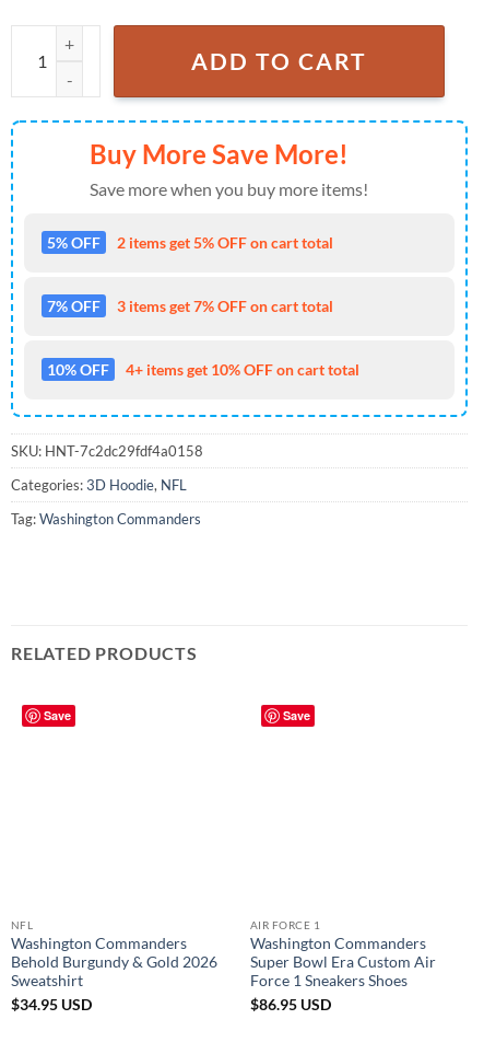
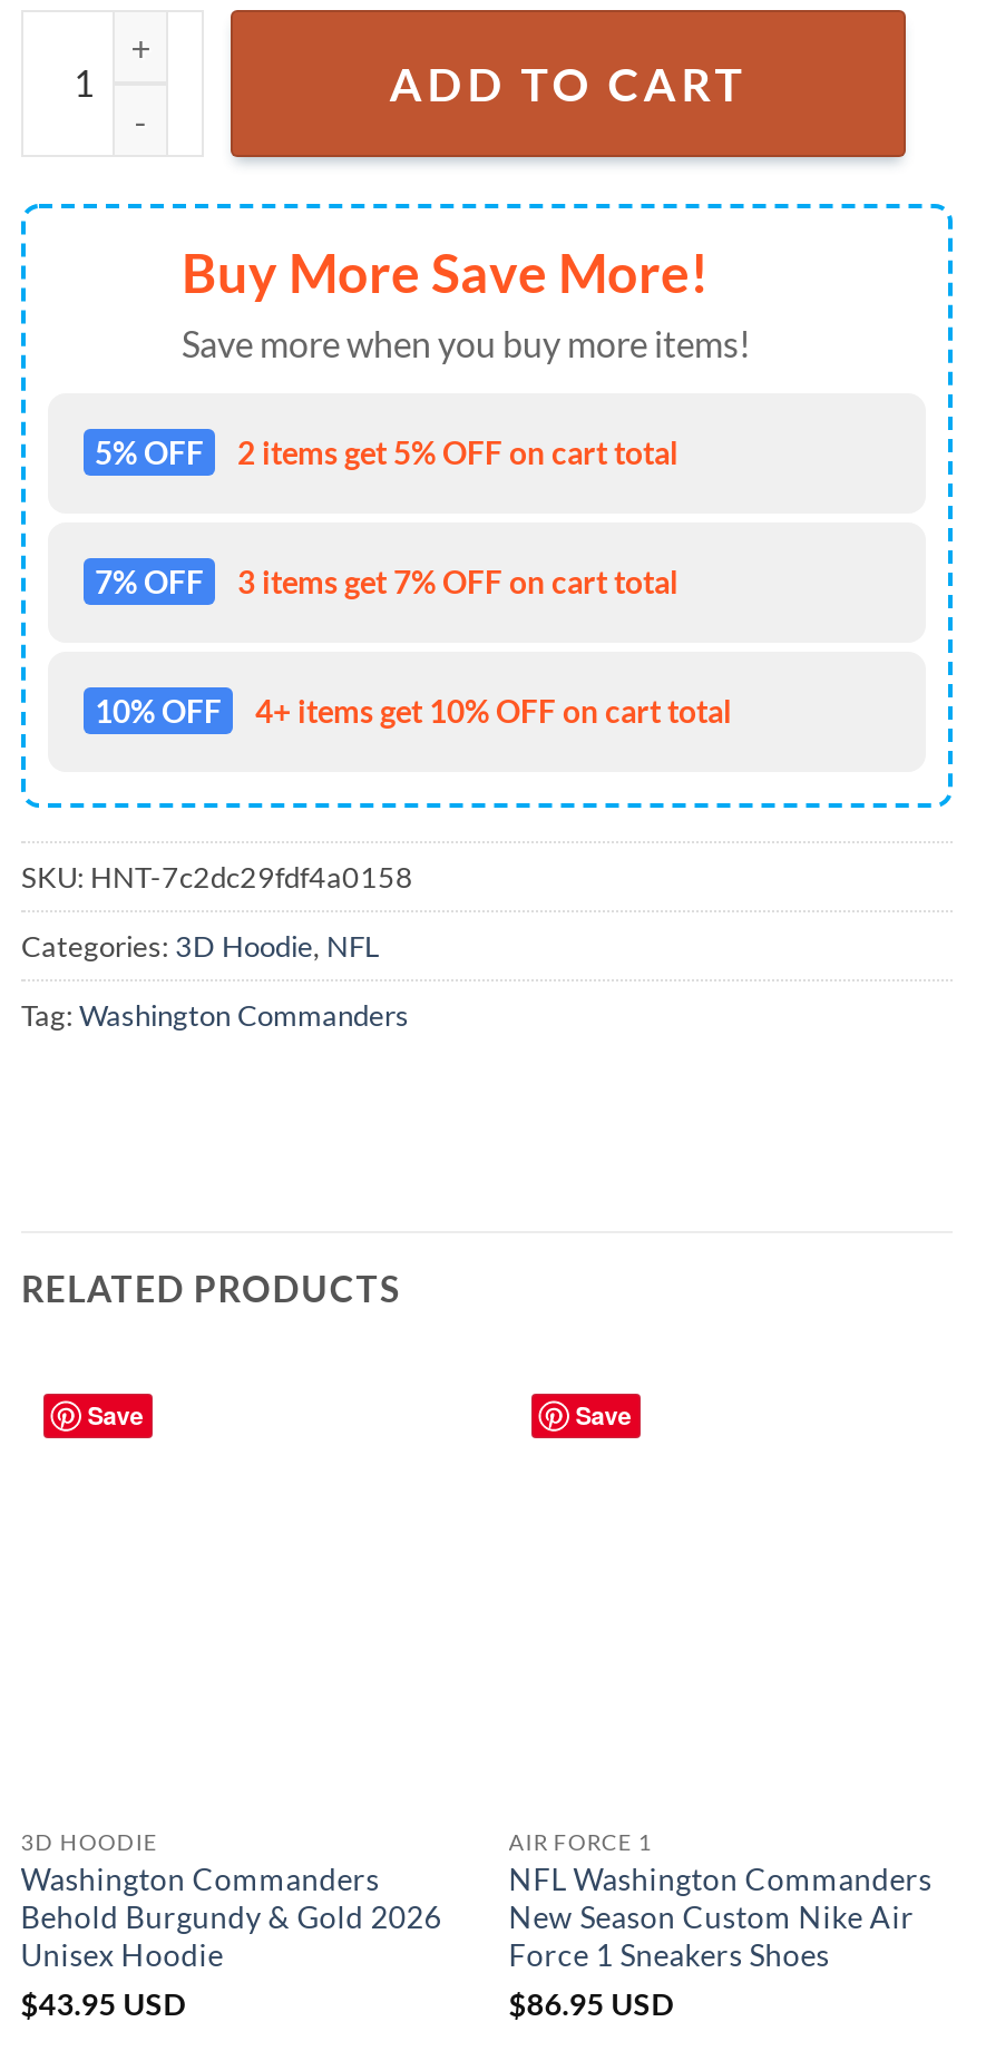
[11,919,33,932] NFL -> [21,1829,158,1856] 3D HOODIE
[250,935,436,971] Washington Commanders | Super Bowl Era Custom Air -> [509,1862,932,1935] NFL Washington Commanders | New Season Custom Nike Air
[11,972,92,1014] Sweatshirt | $34.95 USD -> [21,1937,223,2023] Unisex Hoodie | $43.95 USD

